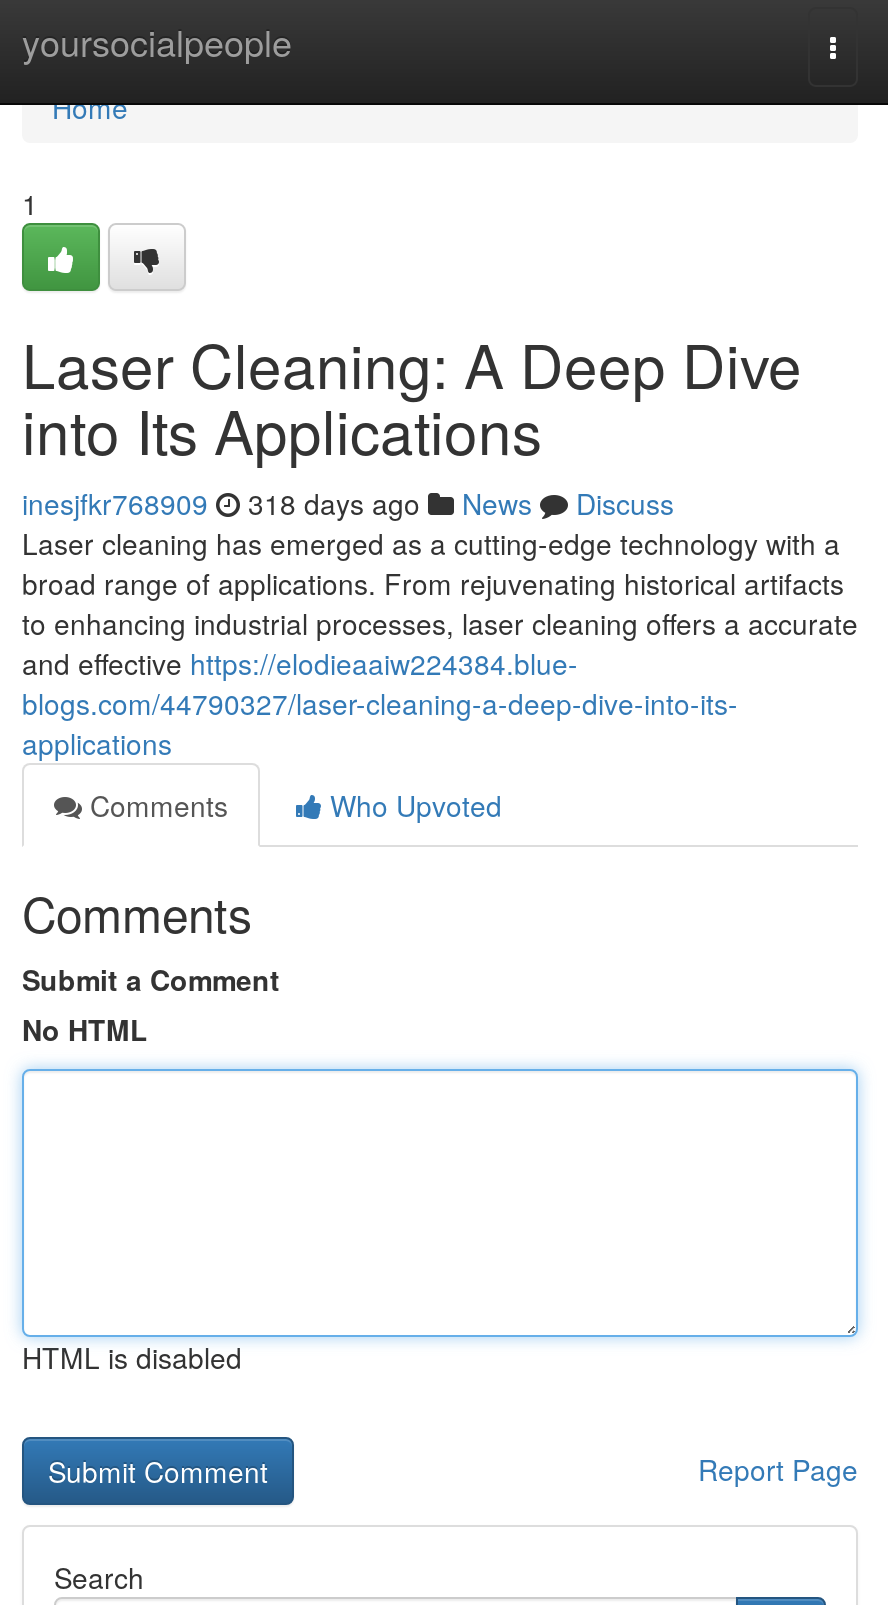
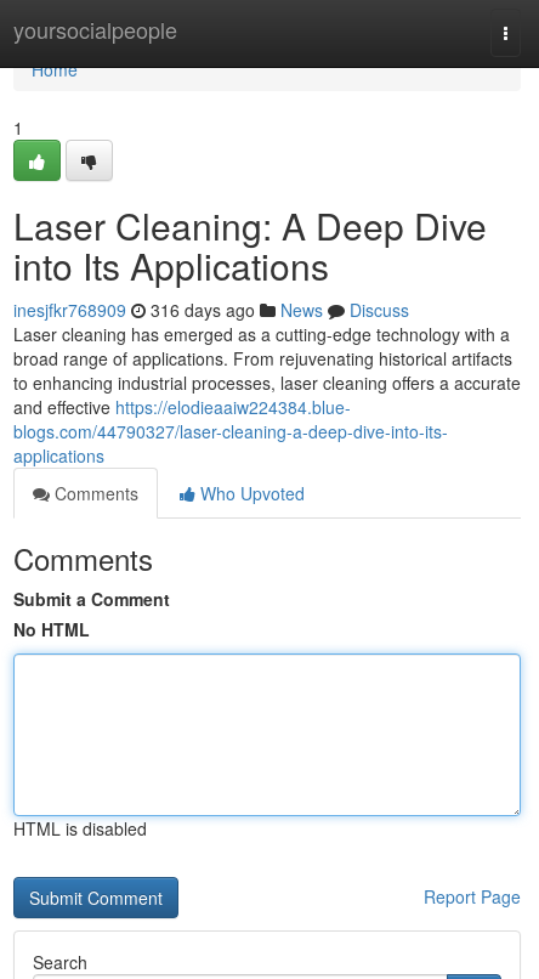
[22,483,674,523] inesjfkr768909 318 days ago News Discuss -> [13,298,409,322] inesjfkr768909 316 days ago News Discuss

